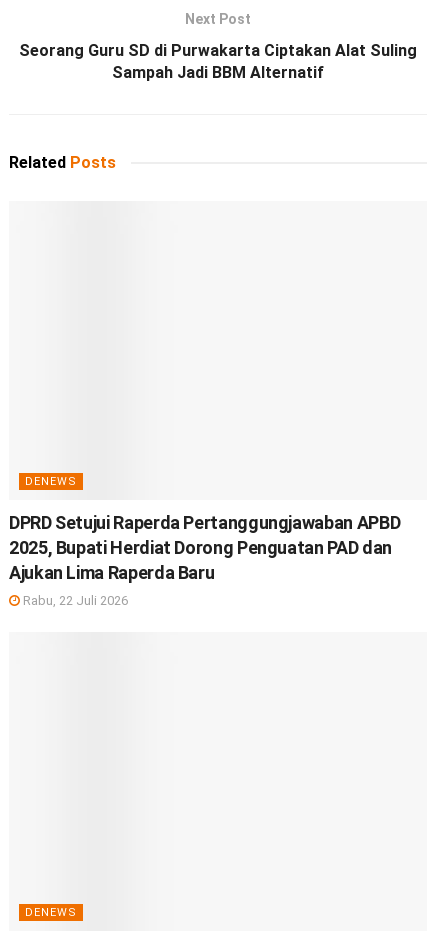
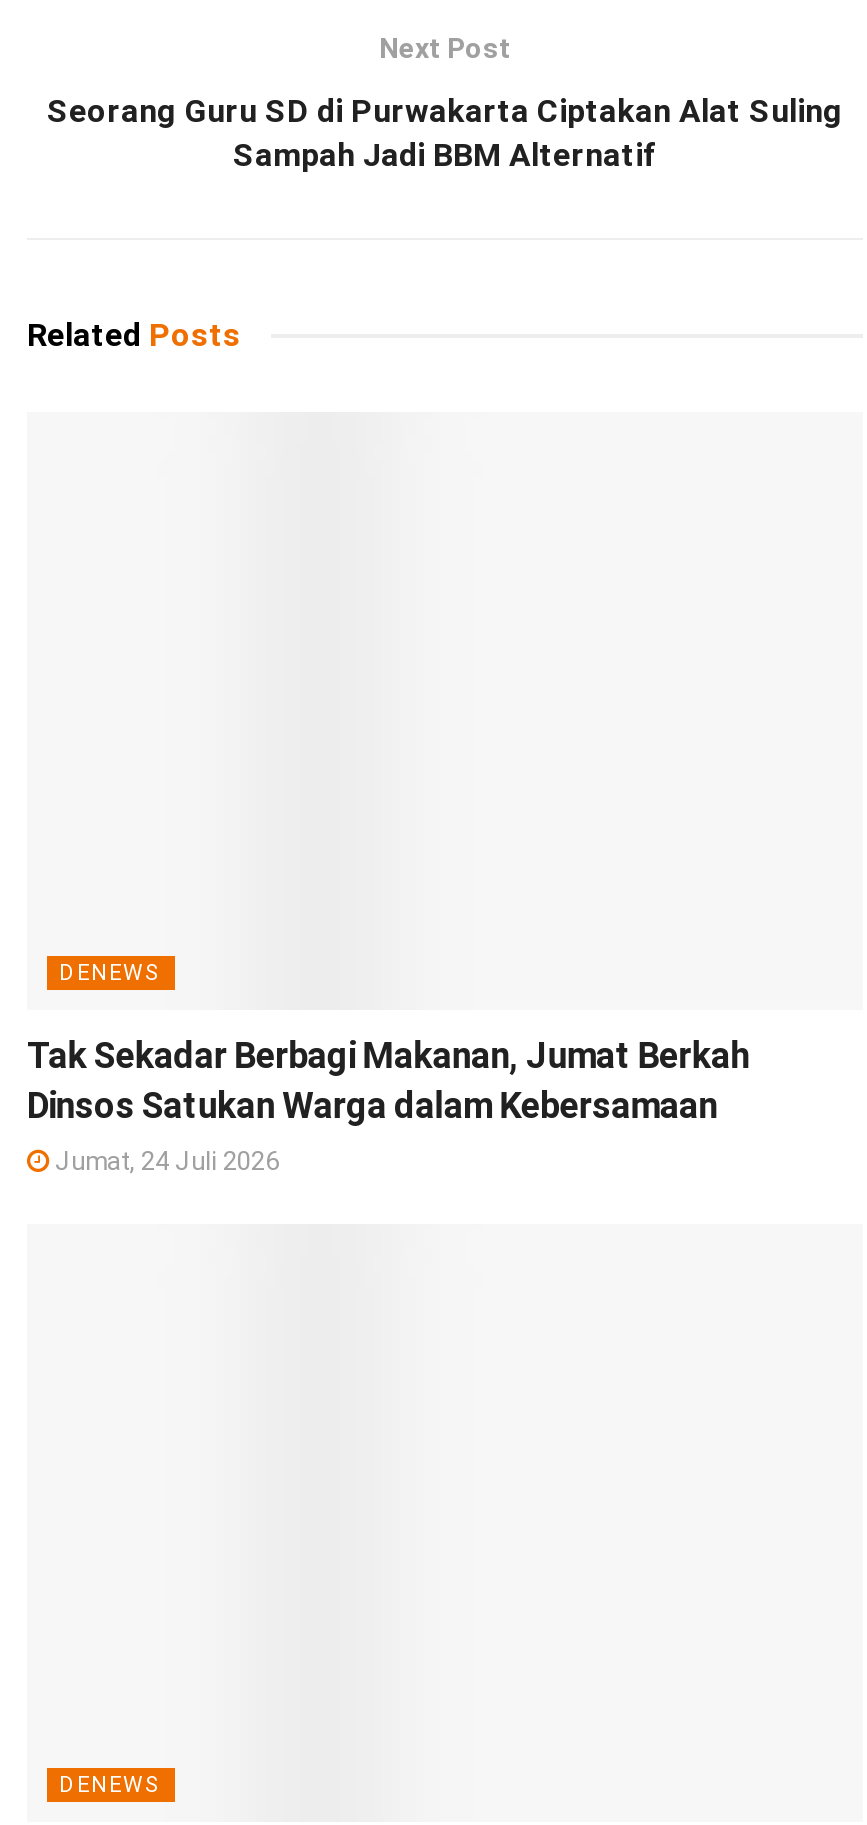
[9,512,400,583] DPRD Setujui Raperda Pertanggungjawaban APBD | 2025, Bupati Herdiat Dorong Penguatan PAD dan | Ajukan Lima Raperda Baru -> [27,1034,749,1126] Tak Sekadar Berbagi Makanan, Jumat Berkah | Dinsos Satukan Warga dalam Kebersamaan
[20,593,128,608] Rabu, 22 Juli 2026 -> [49,1146,279,1176] Jumat, 24 Juli 2026

